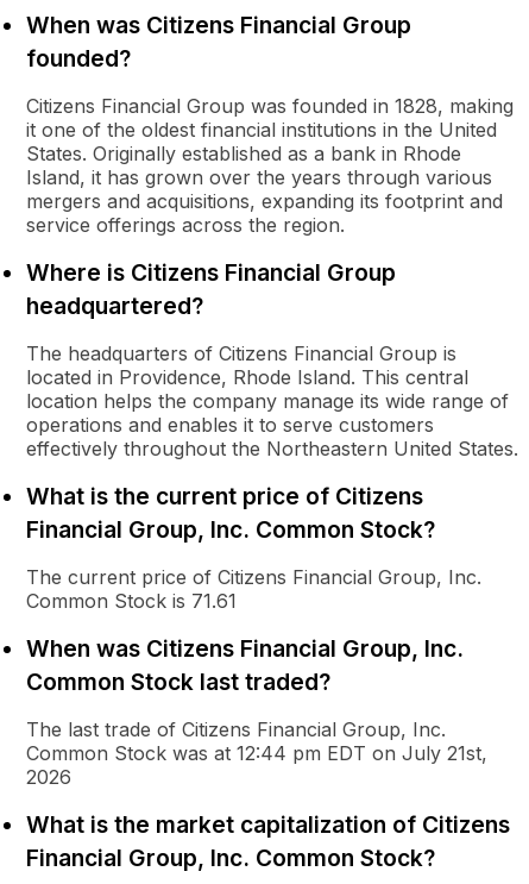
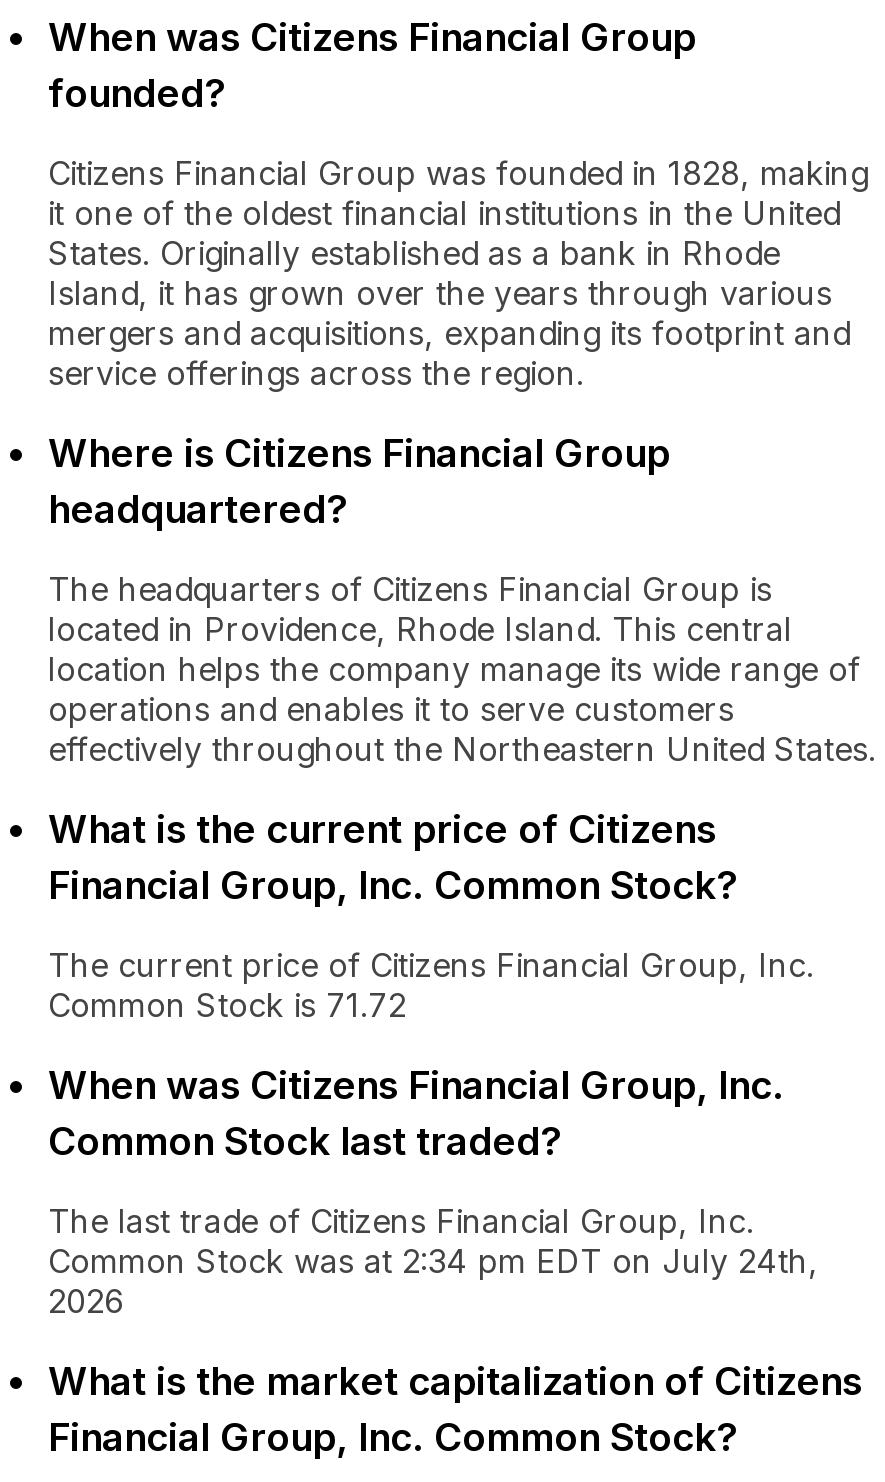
[26,589,237,613] Common Stock is 71.61 -> [48,985,406,1025] Common Stock is 71.72
[26,741,487,765] Common Stock was at 12:44 pm EDT on July 21st, -> [48,1241,818,1281] Common Stock was at 2:34 pm EDT on July 24th,

